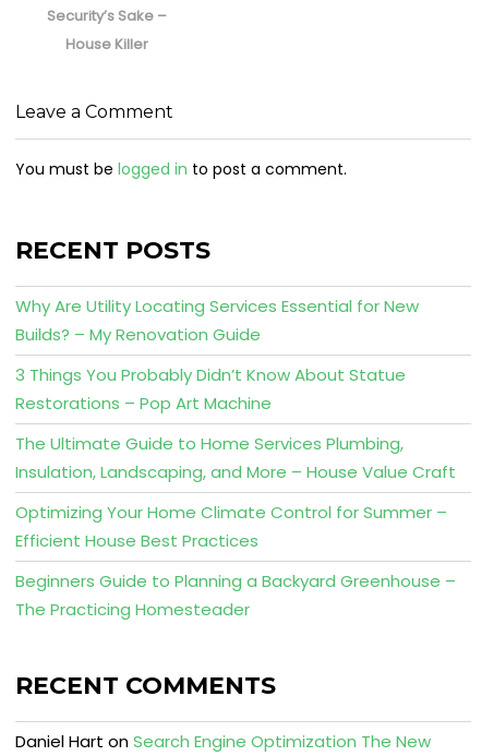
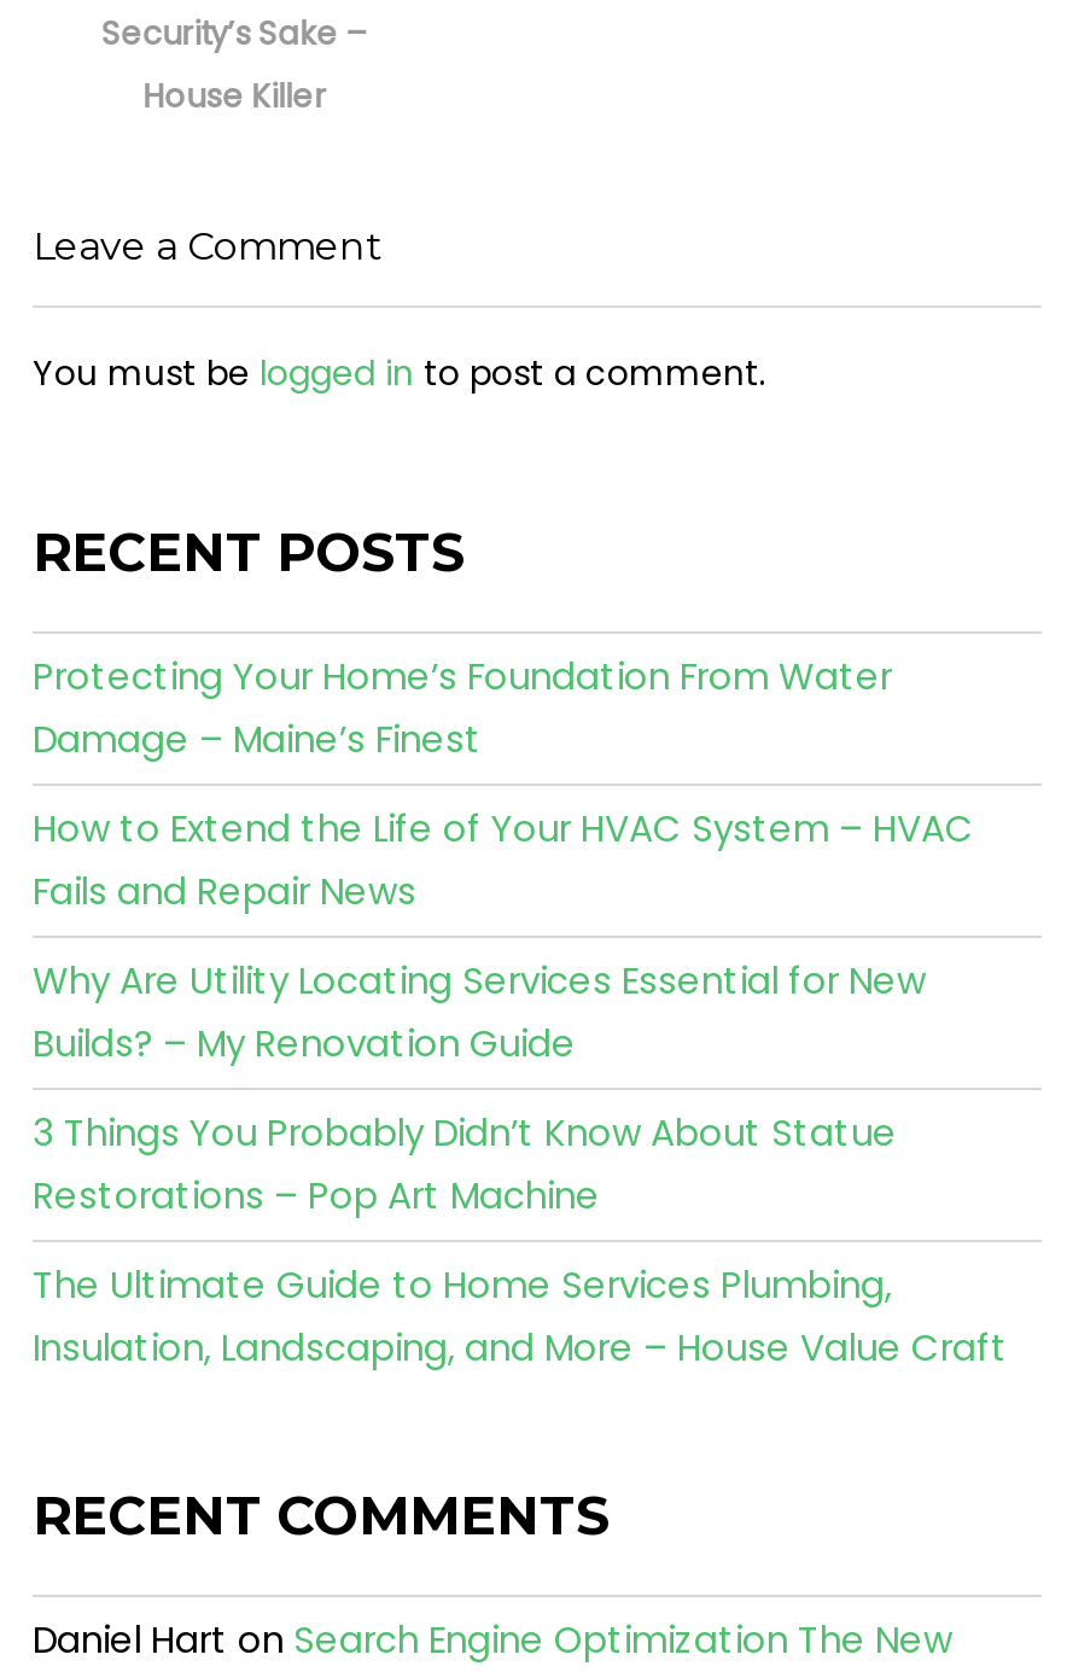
none -> [33,651,974,916] Protecting Your Home’s Foundation From Water | Damage – Maine’s Finest | How to Extend the Life of Your HVAC System – HVAC | Fails and Repair News
moved [15,295,456,483] -> [33,955,1008,1373]: Why Are Utility Locating Services Essential for New | Builds? – My Renovation Guide | 3 Things You Probably Didn’t Know About Statue | Restorations – Pop Art Machine | The Ultimate Guide to Home Services Plumbing, | Insulation, Landscaping, and More – House Value Craft
[15,501,456,621] Optimizing Your Home Climate Control for Summer – | Efficient House Best Practices | Beginners Guide to Planning a Backyard Greenhouse – | The Practicing Homesteader -> none

